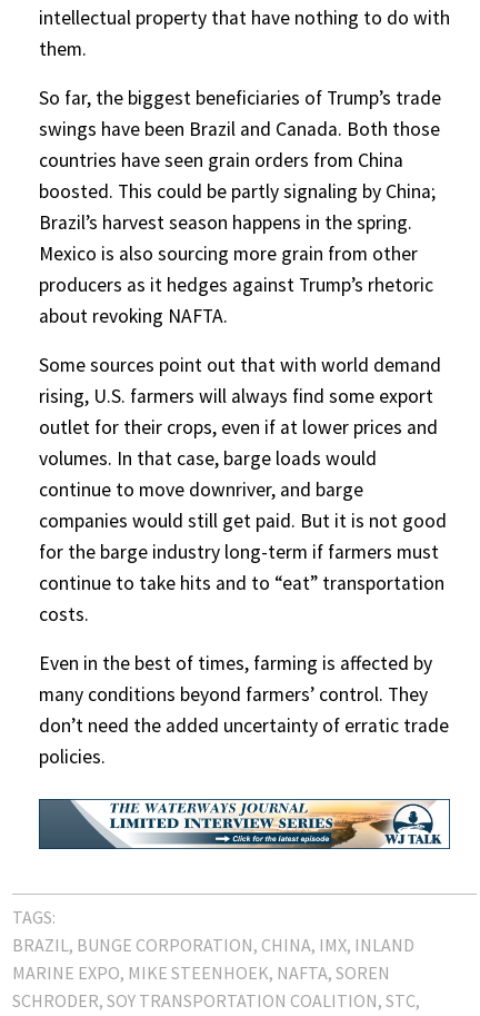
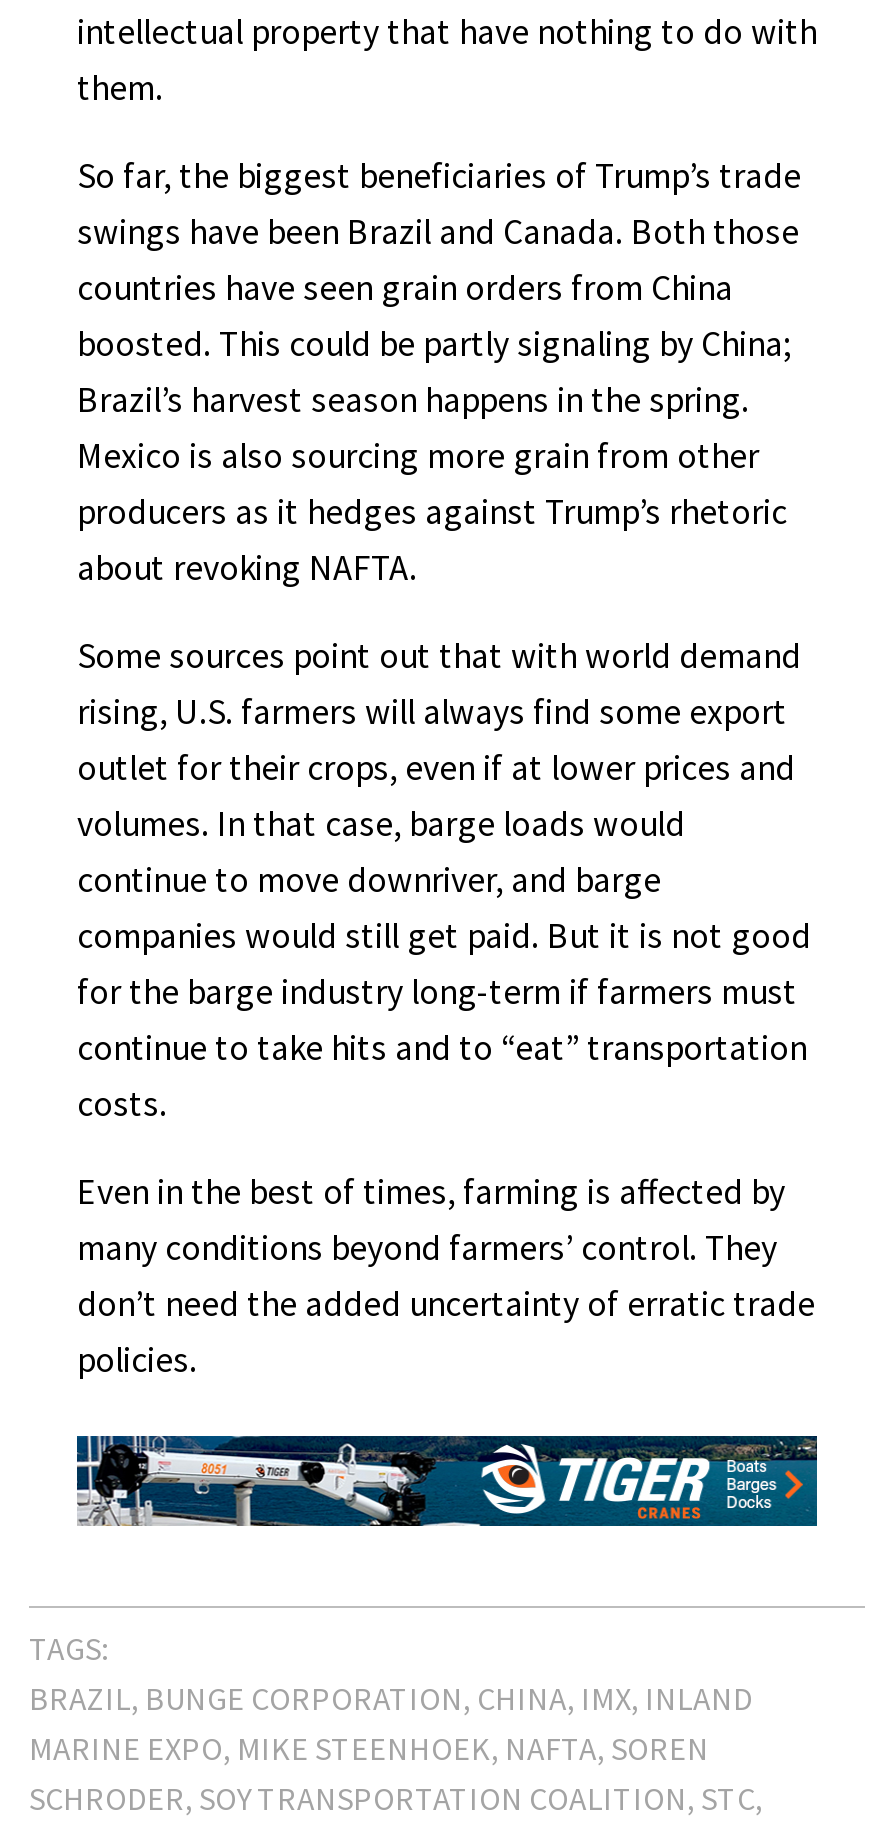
[38,798,451,850] [image] -> [77,1436,817,1526] [image]

